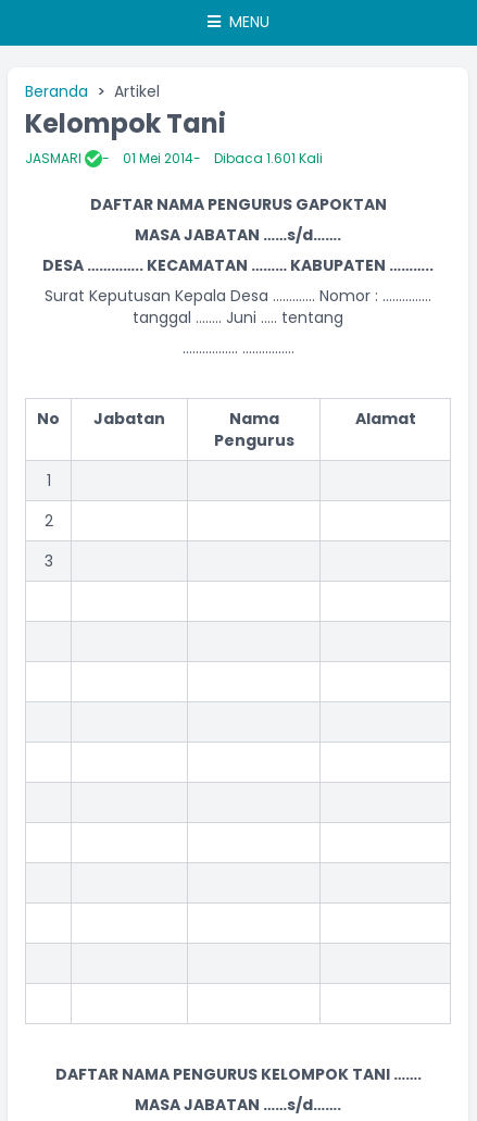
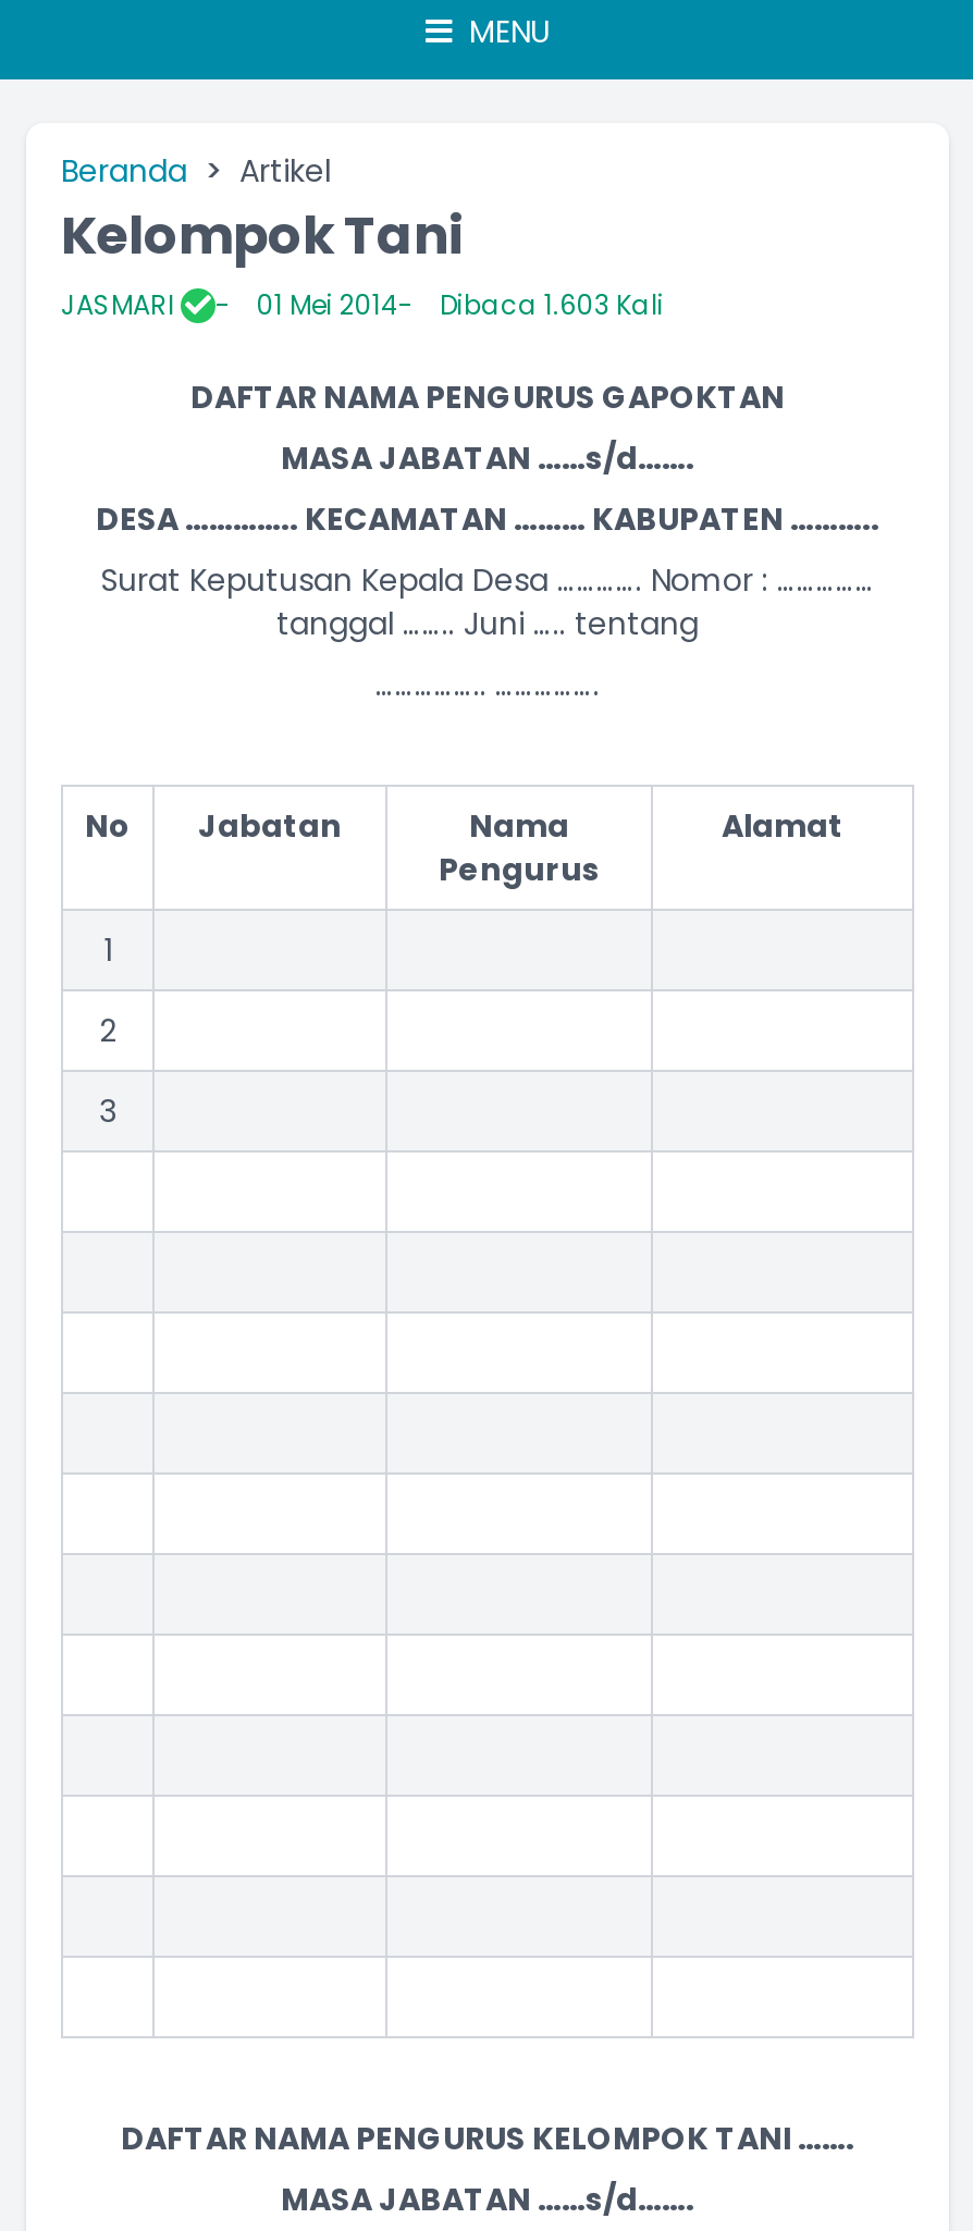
[123,149,323,167] 01 Mei 2014 Dibaca 1.601 Kali -> [257,286,664,323] 01 Mei 2014 Dibaca 1.603 Kali

